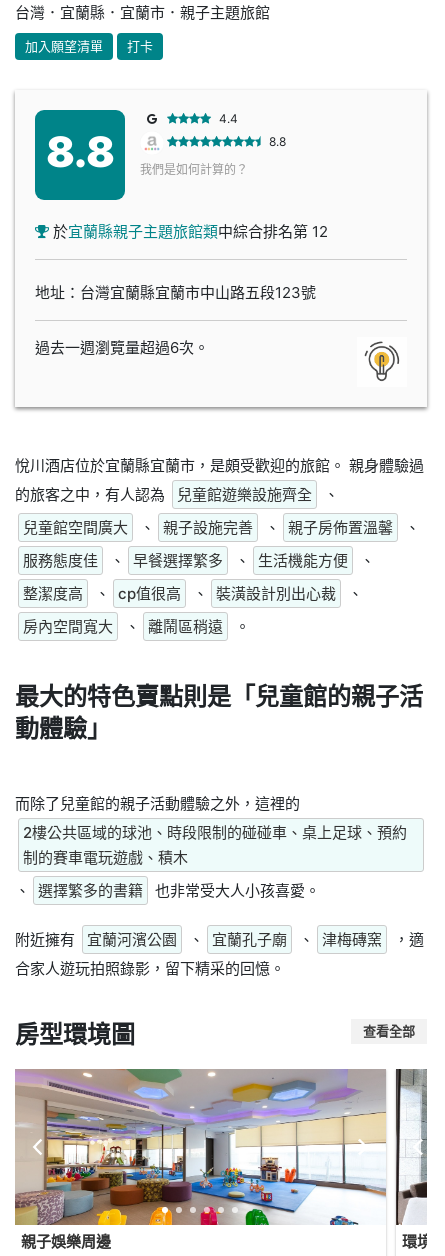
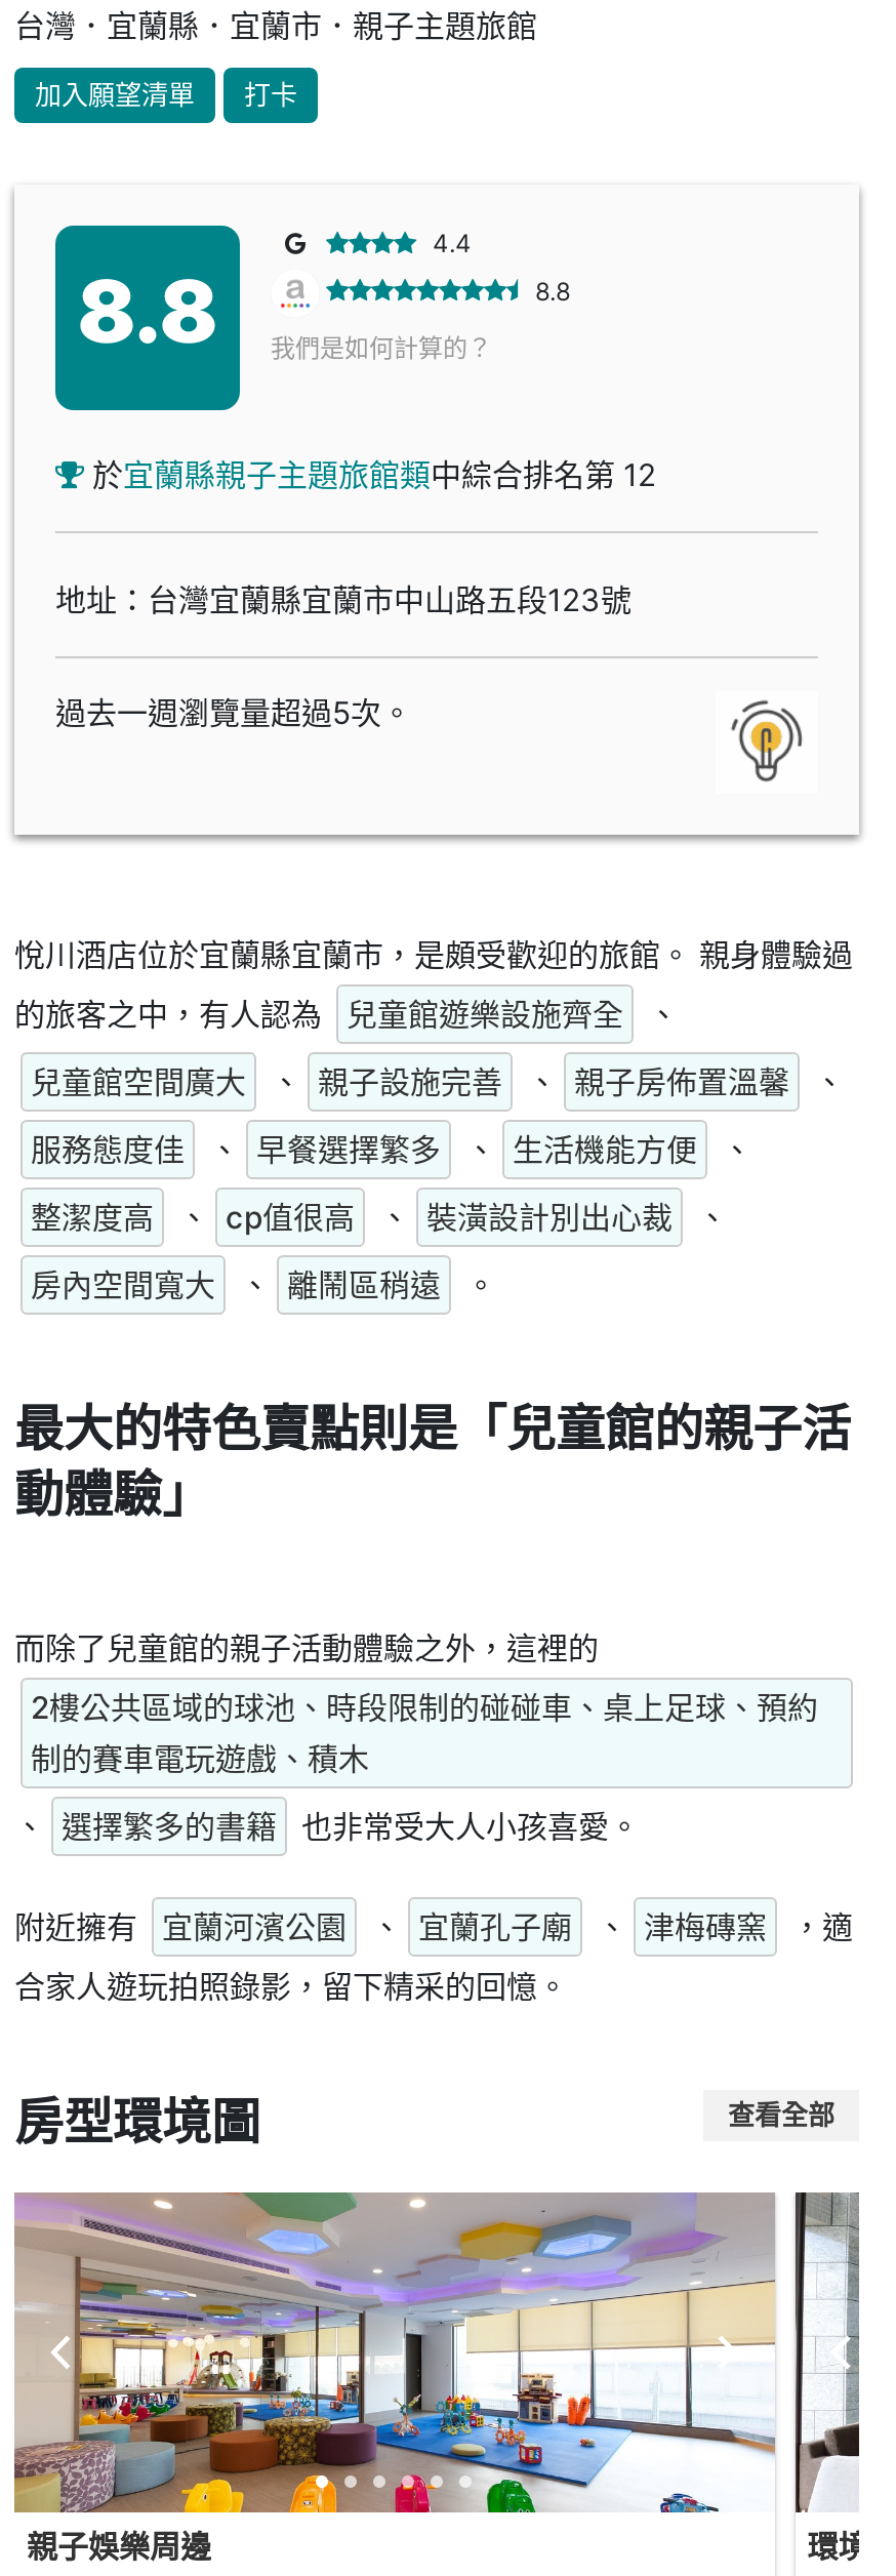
[35,338,209,357] 過去一週瀏覽量超過6次。 -> [55,694,412,733] 過去一週瀏覽量超過5次。

